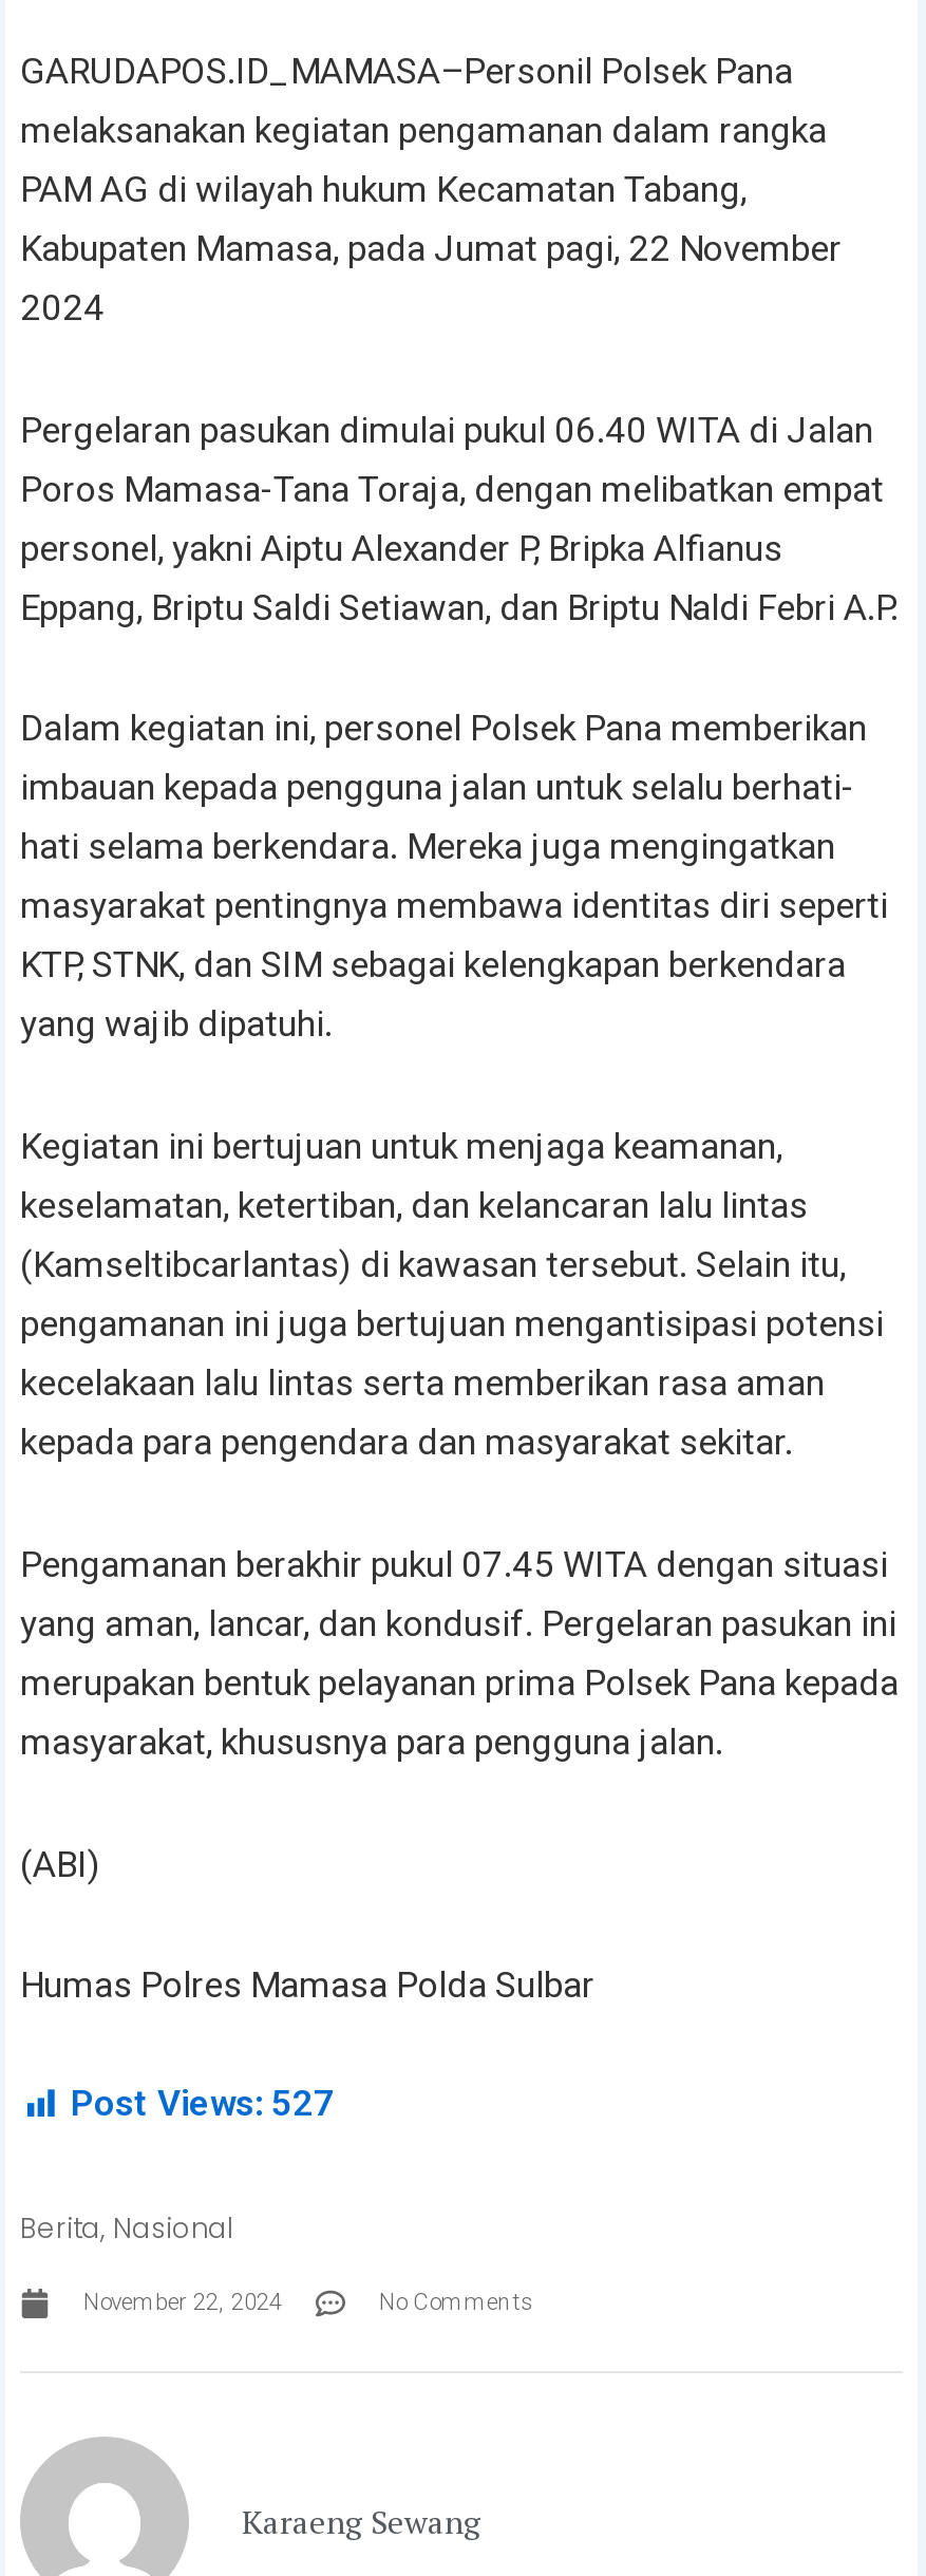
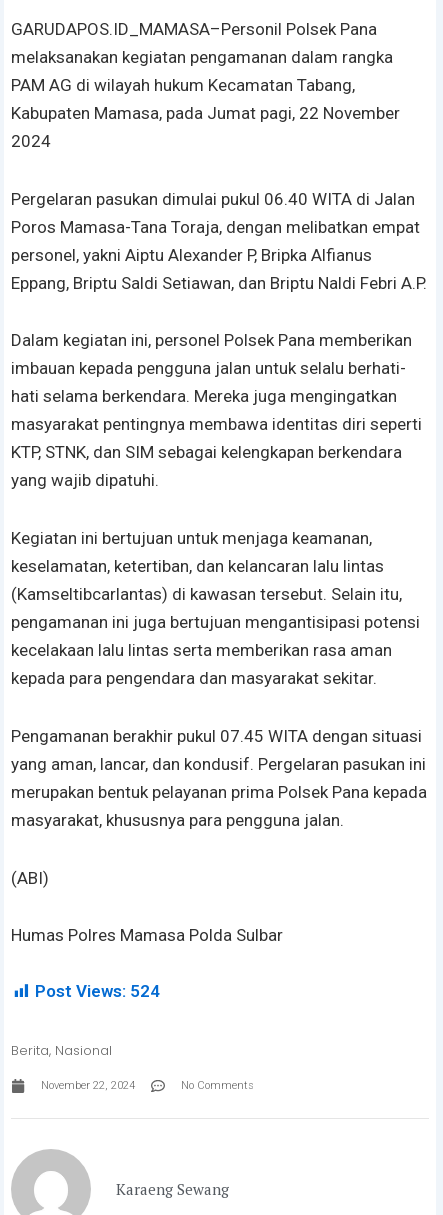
[71,2082,335,2124] Post Views: 527 -> [35,981,160,1001] Post Views: 524

